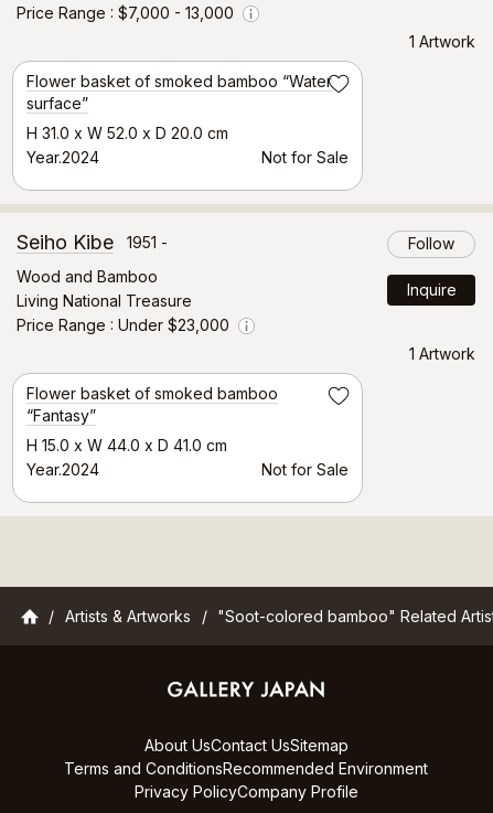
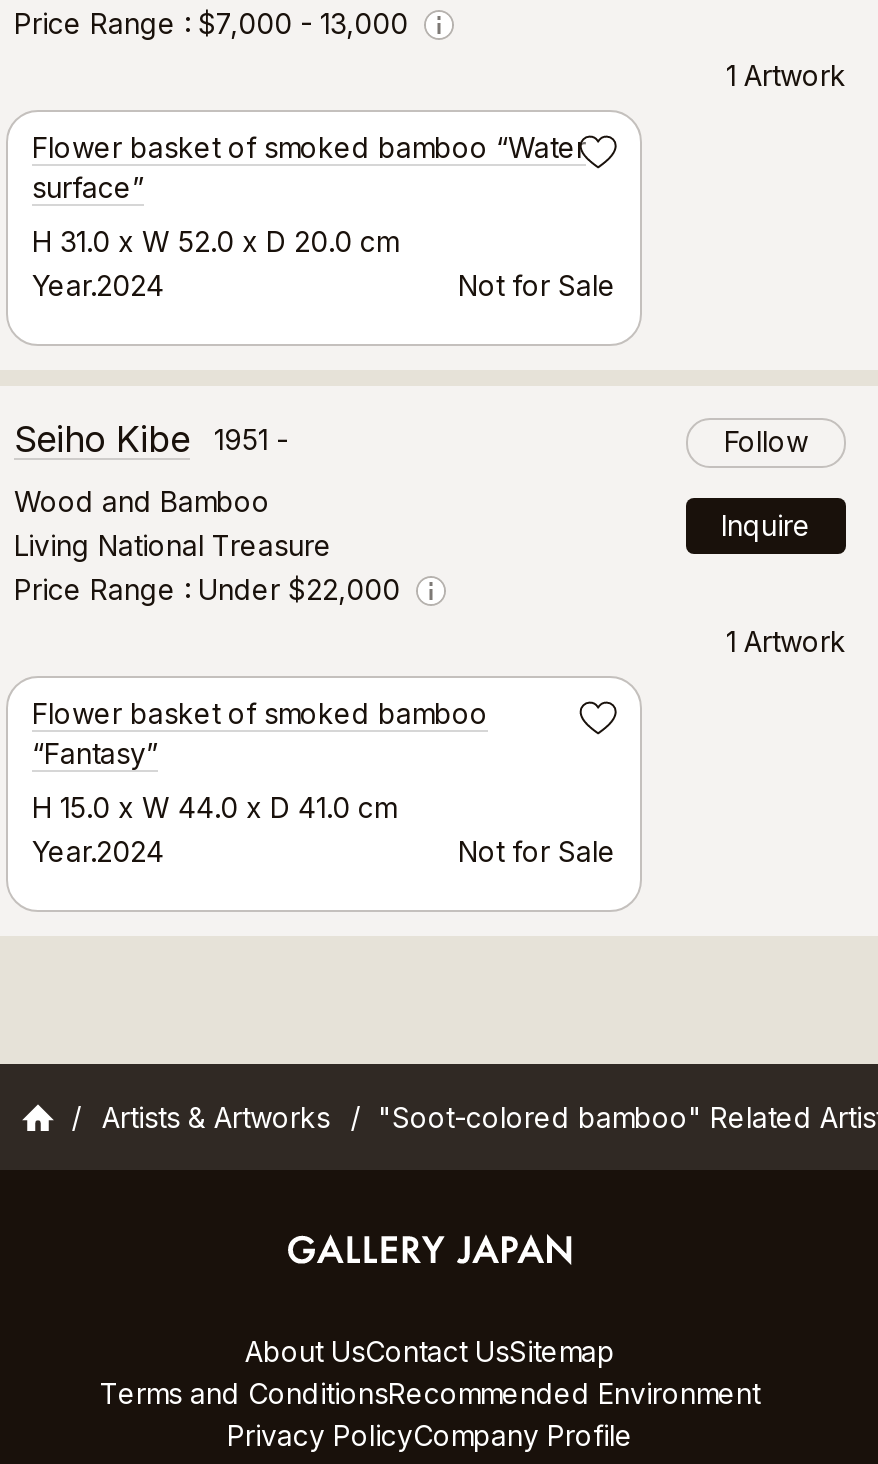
[118,315,229,334] Under $23,000 -> [198,572,400,606] Under $22,000

